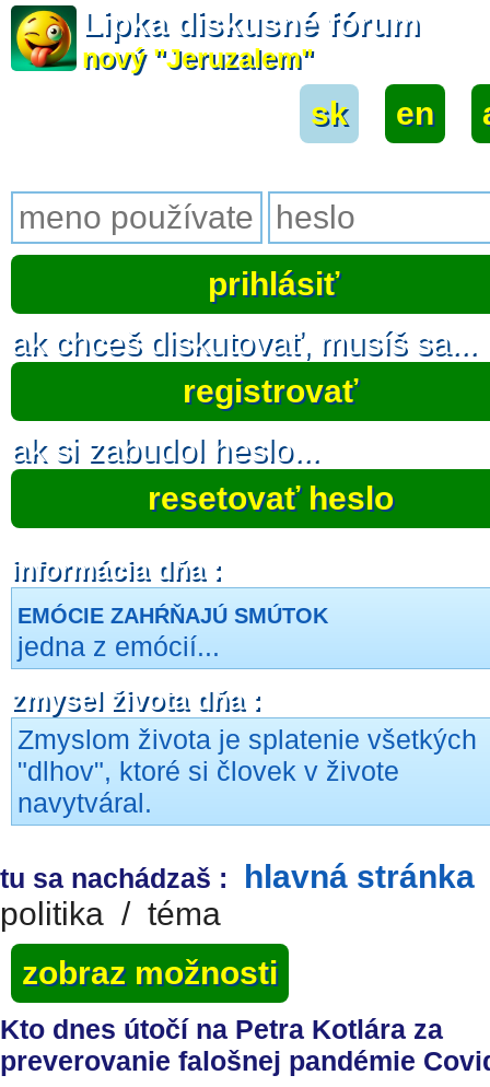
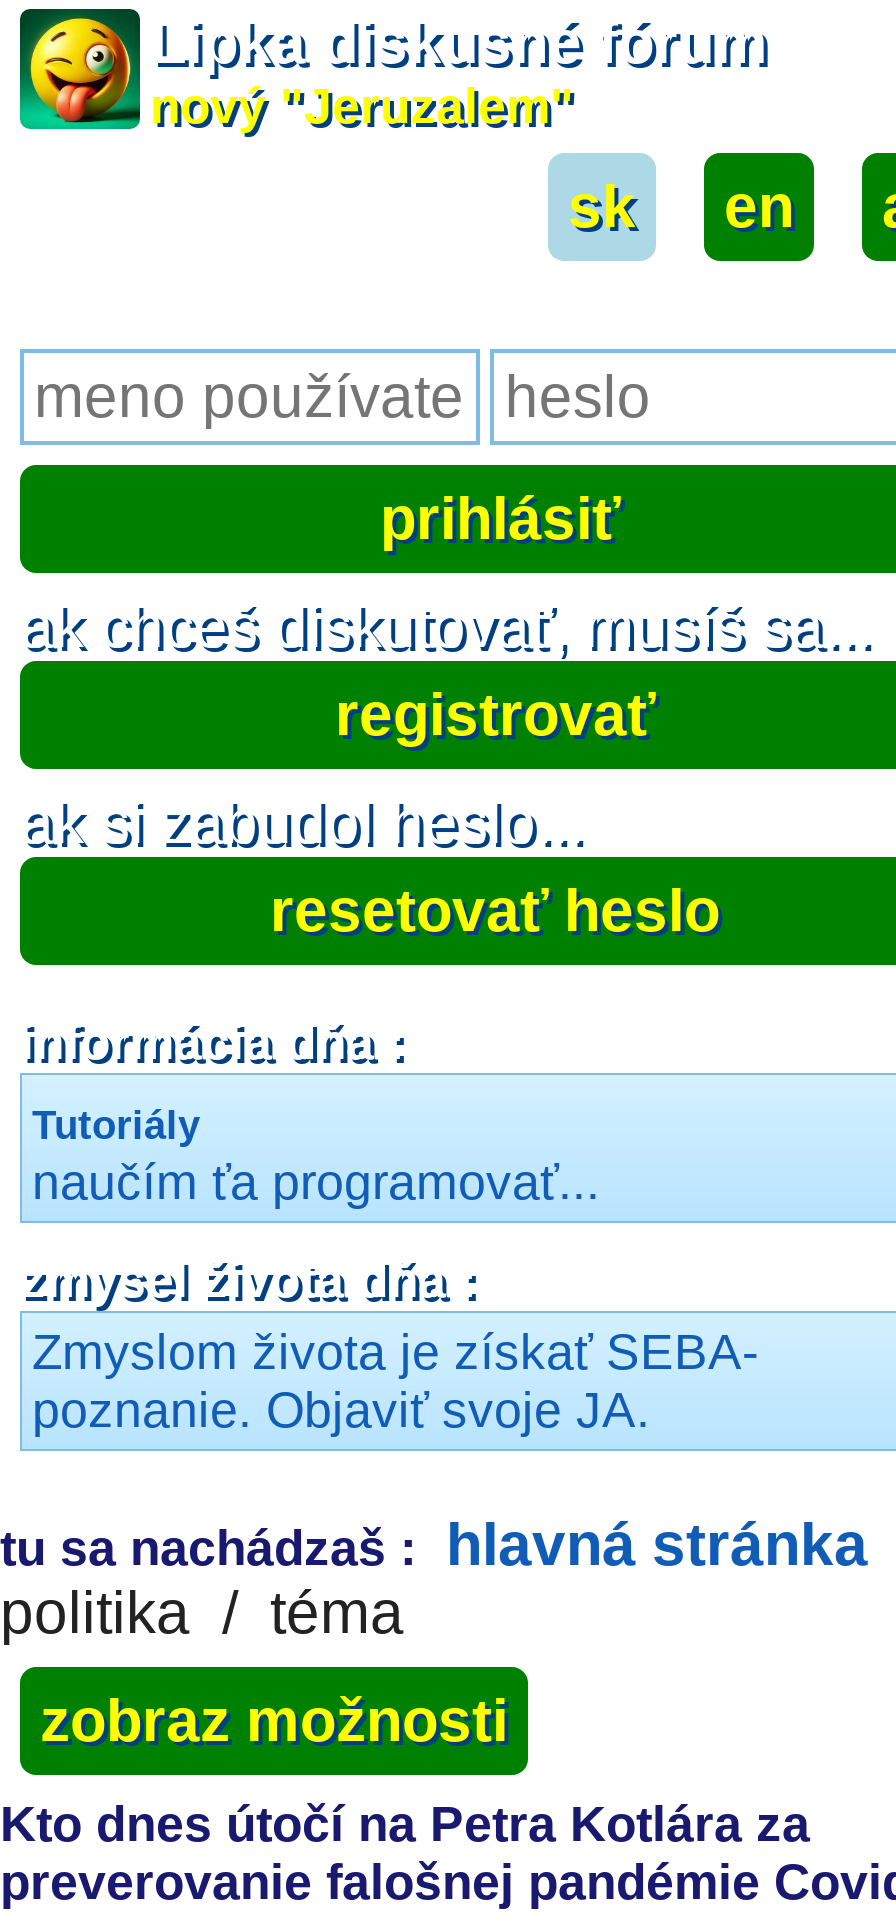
[17,604,328,662] EMÓCIE ZAHŔŇAJÚ SMÚTOK | jedna z emócií... -> [32,1103,600,1209] Tutoriály | naučím ťa programovať...
[17,724,477,818] Zmyslom života je splatenie všetkých | "dlhov", ktoré si človek v živote | navytváral. -> [32,1323,758,1437] Zmyslom života je získať SEBA- | poznanie. Objaviť svoje JA.

